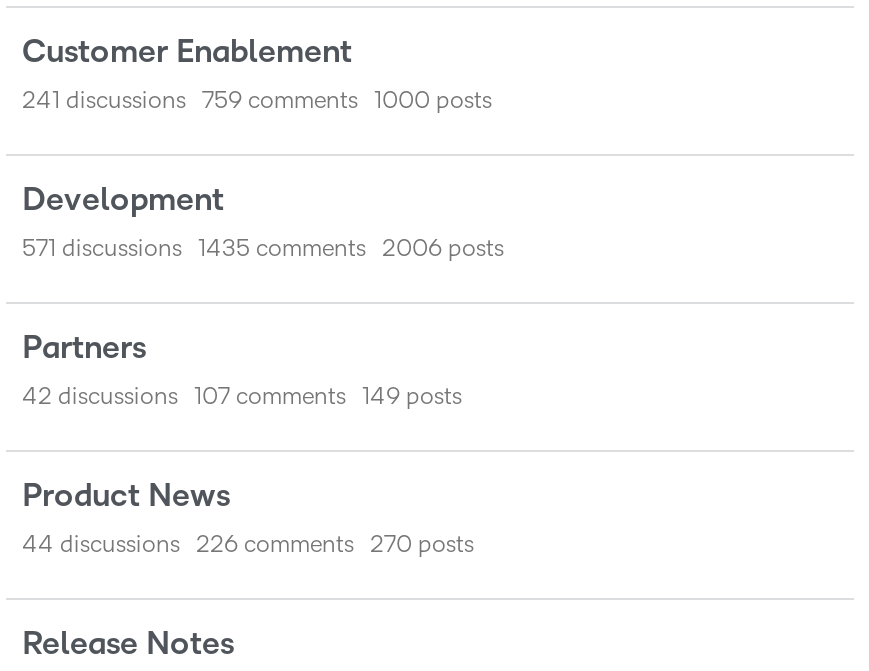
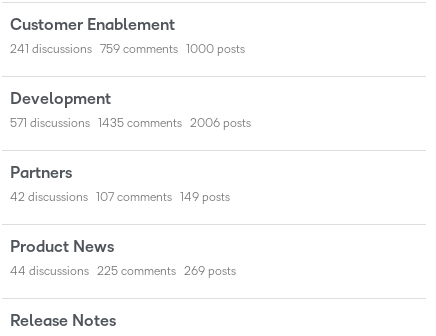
[196,532,354,558] 226 comments -> [97,265,176,278] 225 comments
[370,532,474,558] 270 posts -> [184,265,236,278] 269 posts

